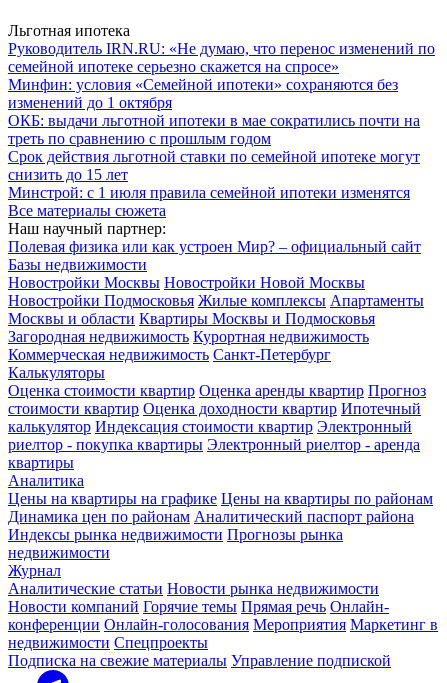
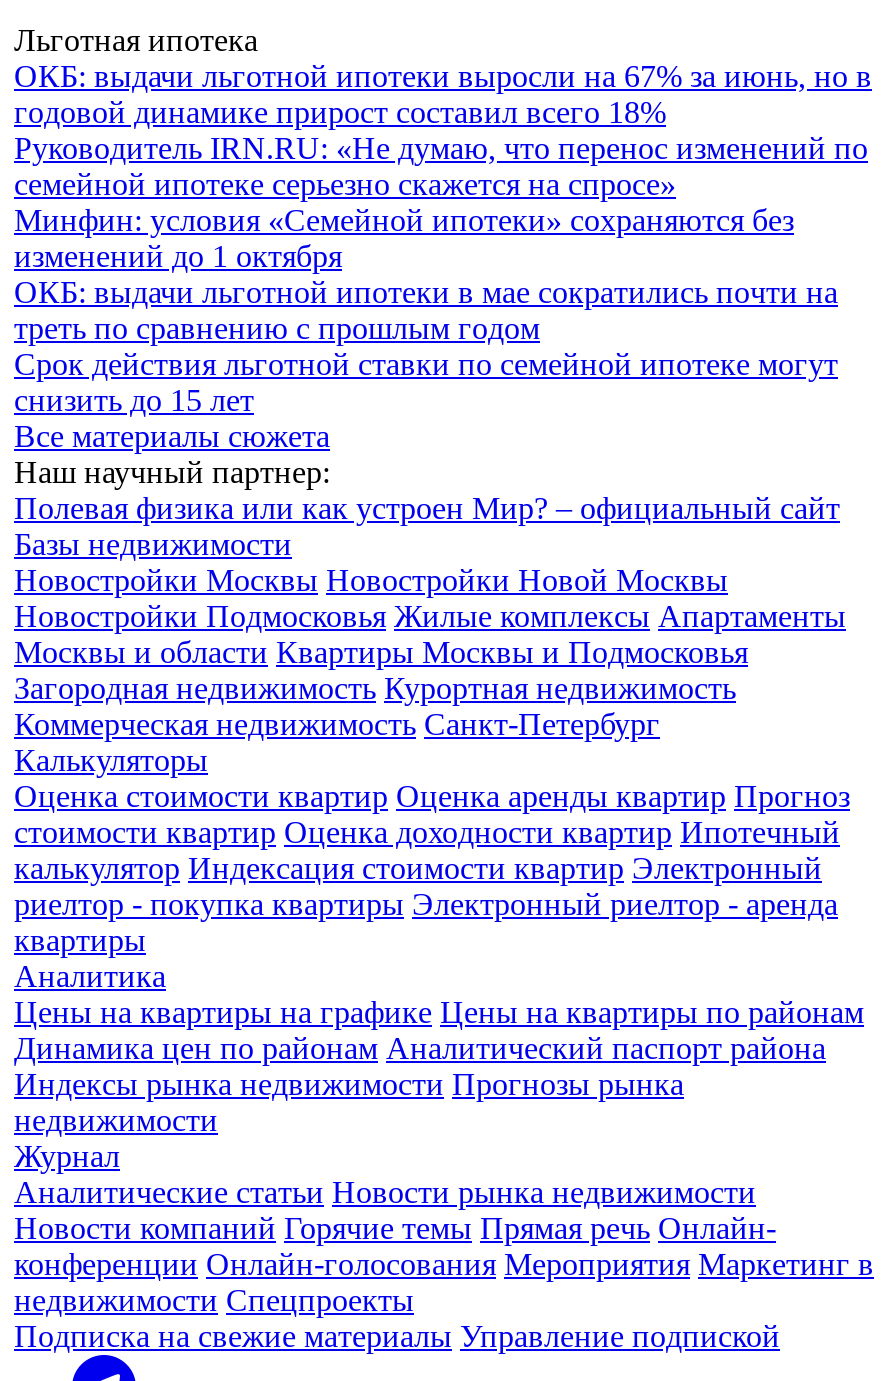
none -> [14,59,872,129] ОКБ: выдачи льготной ипотеки выросли на 67% за июнь, но в | годовой динамике прирост составил всего 18%
moved [8,40,435,183] -> [14,131,868,417]: Руководитель IRN.RU: «Не думаю, что перенос изменений по | семейной ипотеке серьезно скажется на спросе» | Минфин: условия «Семейной ипотеки» сохраняются без | изменений до 1 октября | ОКБ: выдачи льготной ипотеки в мае сократились почти на | треть по сравнению с прошлым годом | Срок действия льготной ставки по семейной ипотеке могут | снизить до 15 лет
[8,184,410,201] Минстрой: с 1 июля правила семейной ипотеки изменятся -> none

